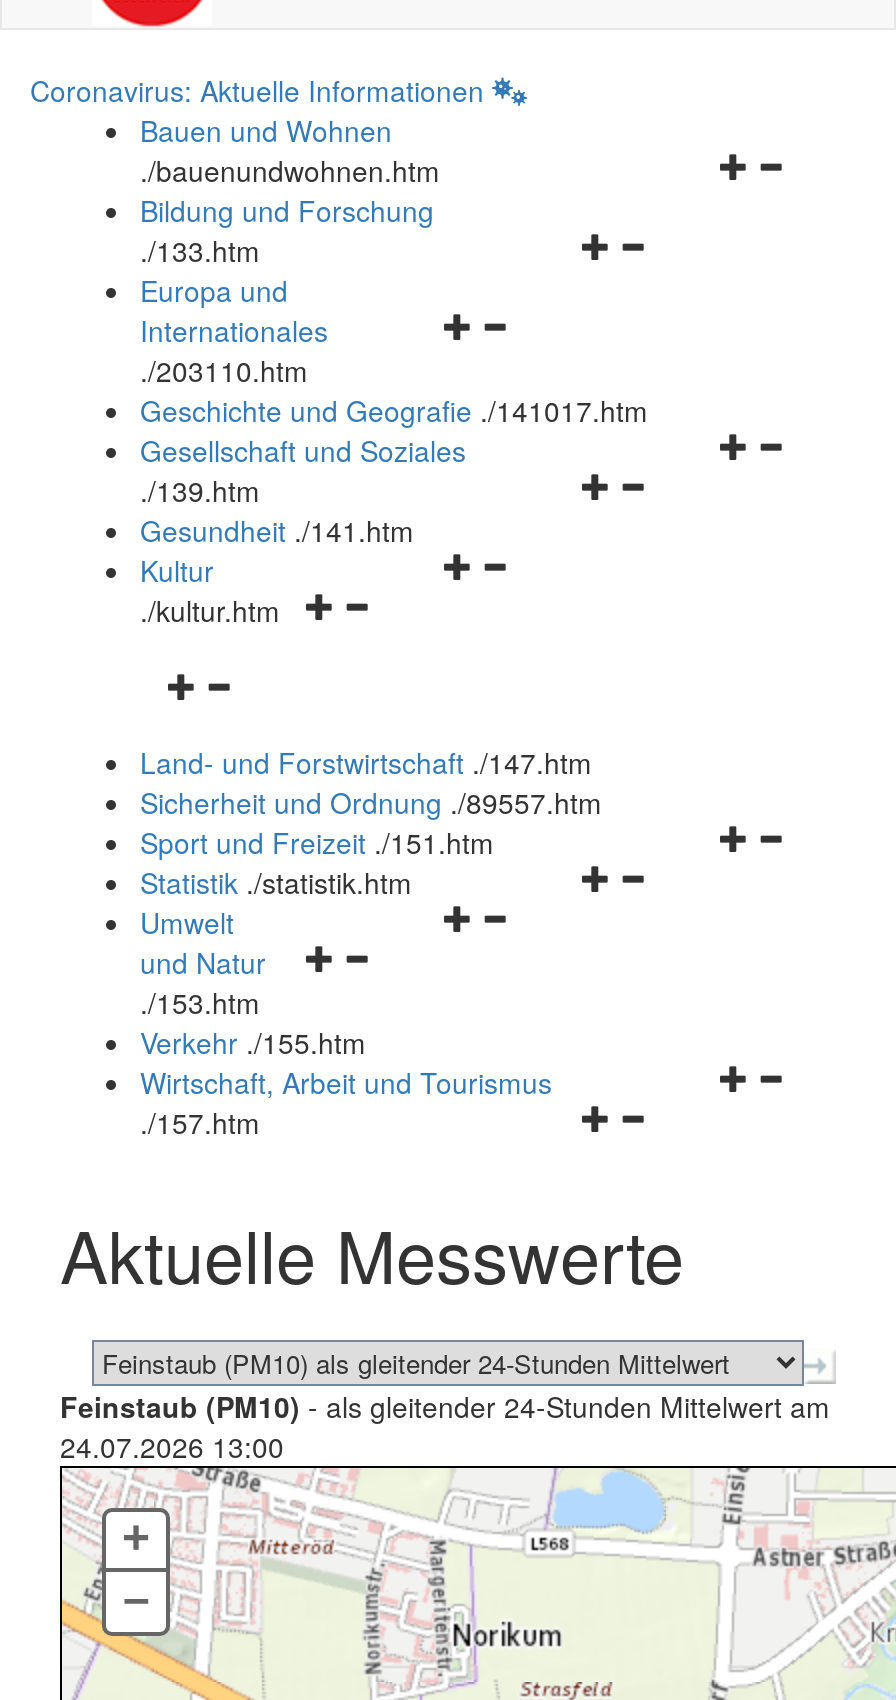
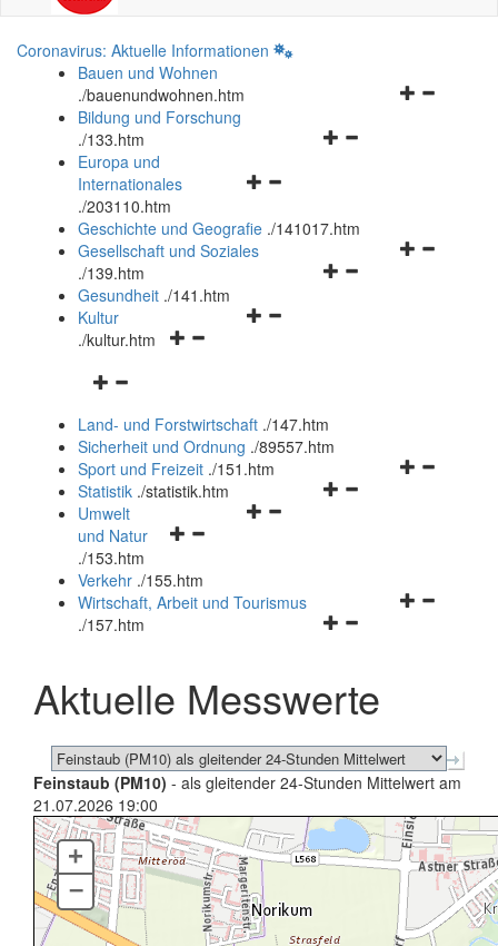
[60,1426,284,1466] 24.07.2026 13:00 -> [33,794,158,816] 21.07.2026 19:00

